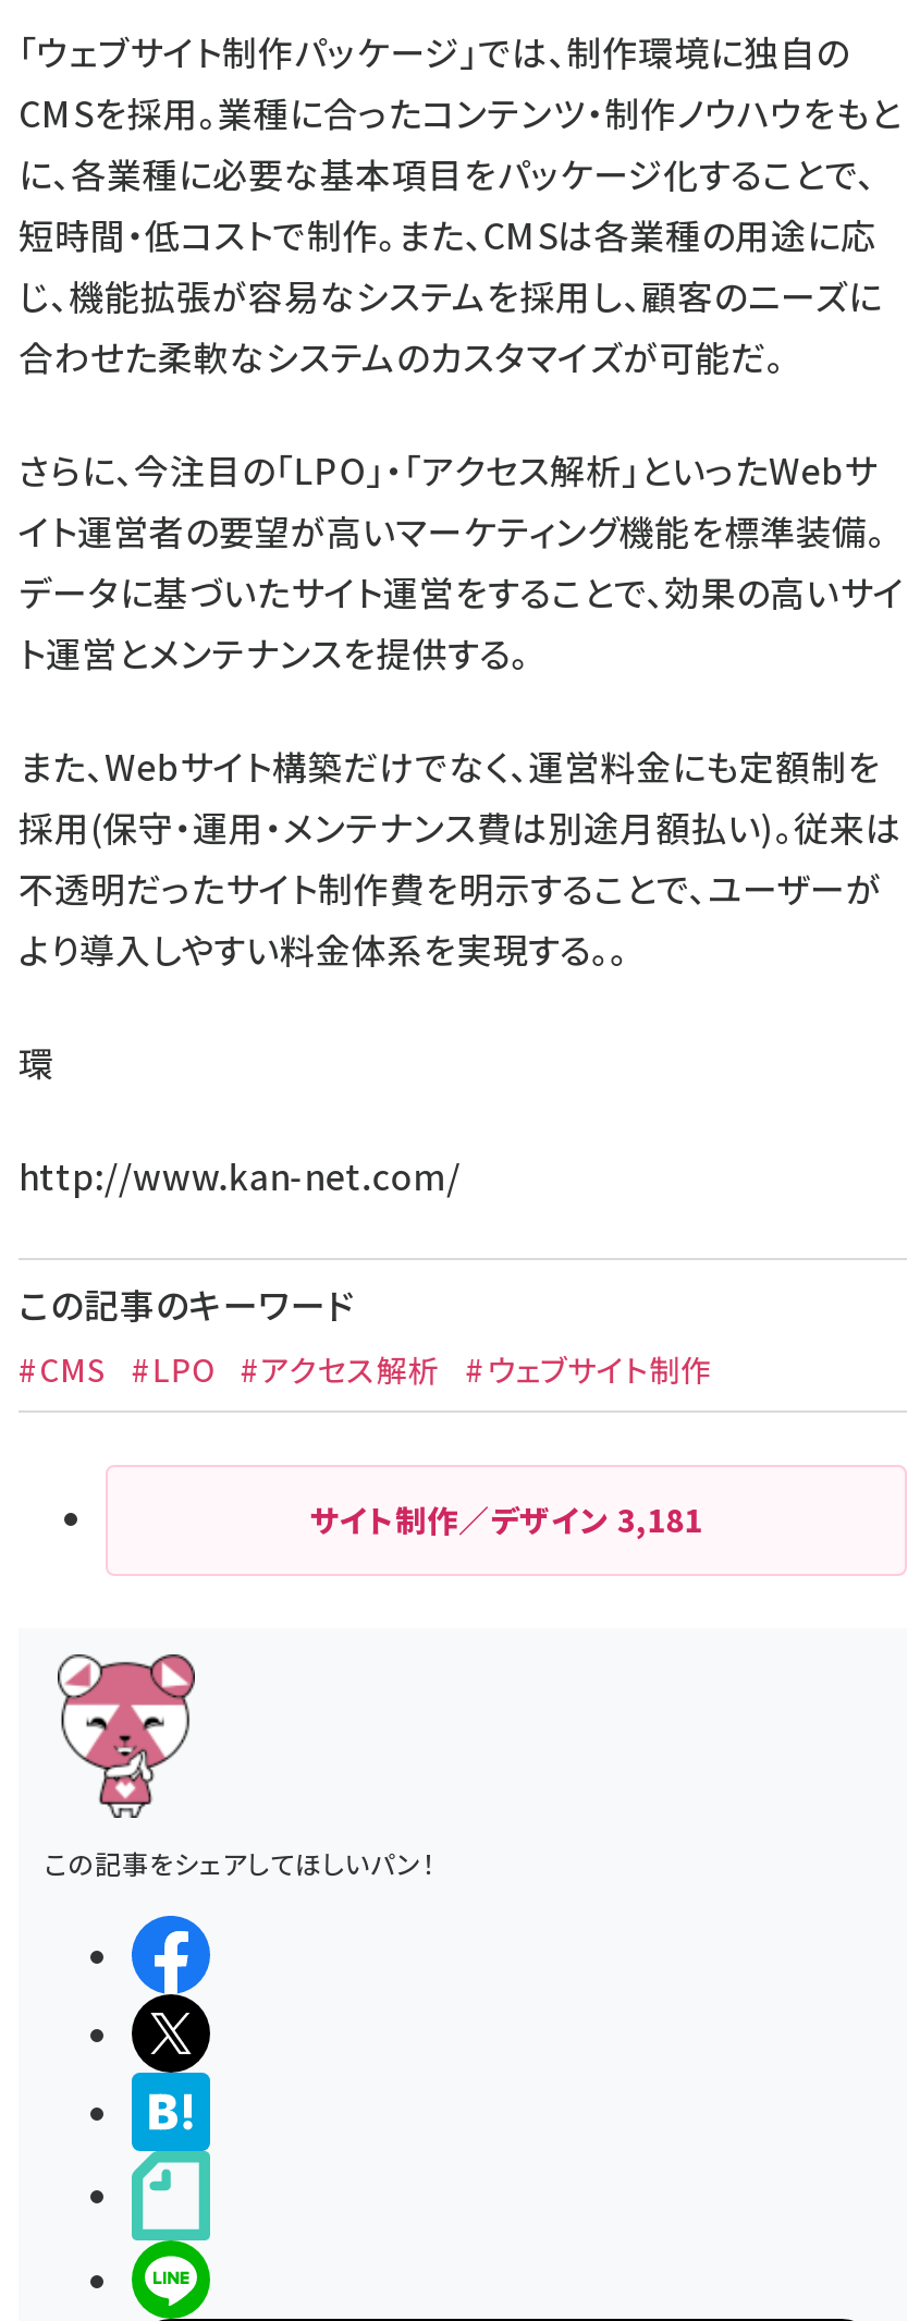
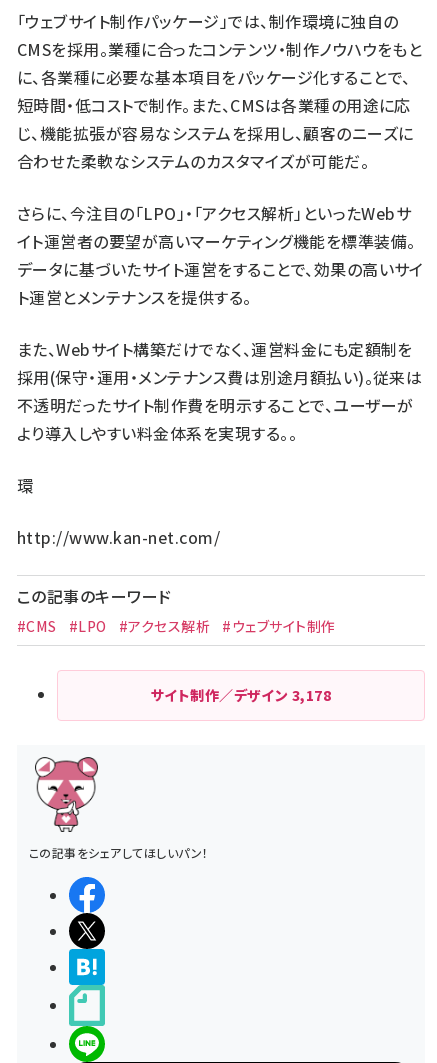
[310,1498,703,1541] サイト制作／デザイン3,181 -> [151,685,331,705] サイト制作／デザイン3,178

